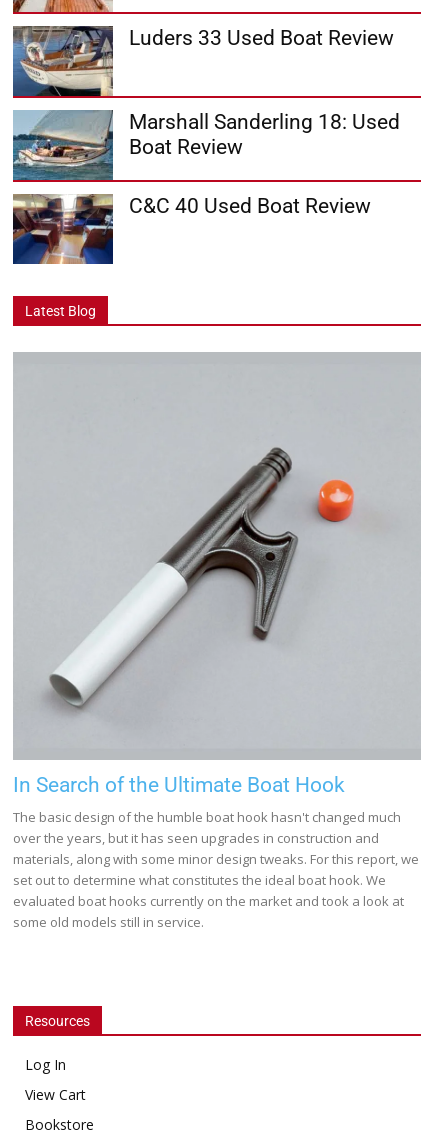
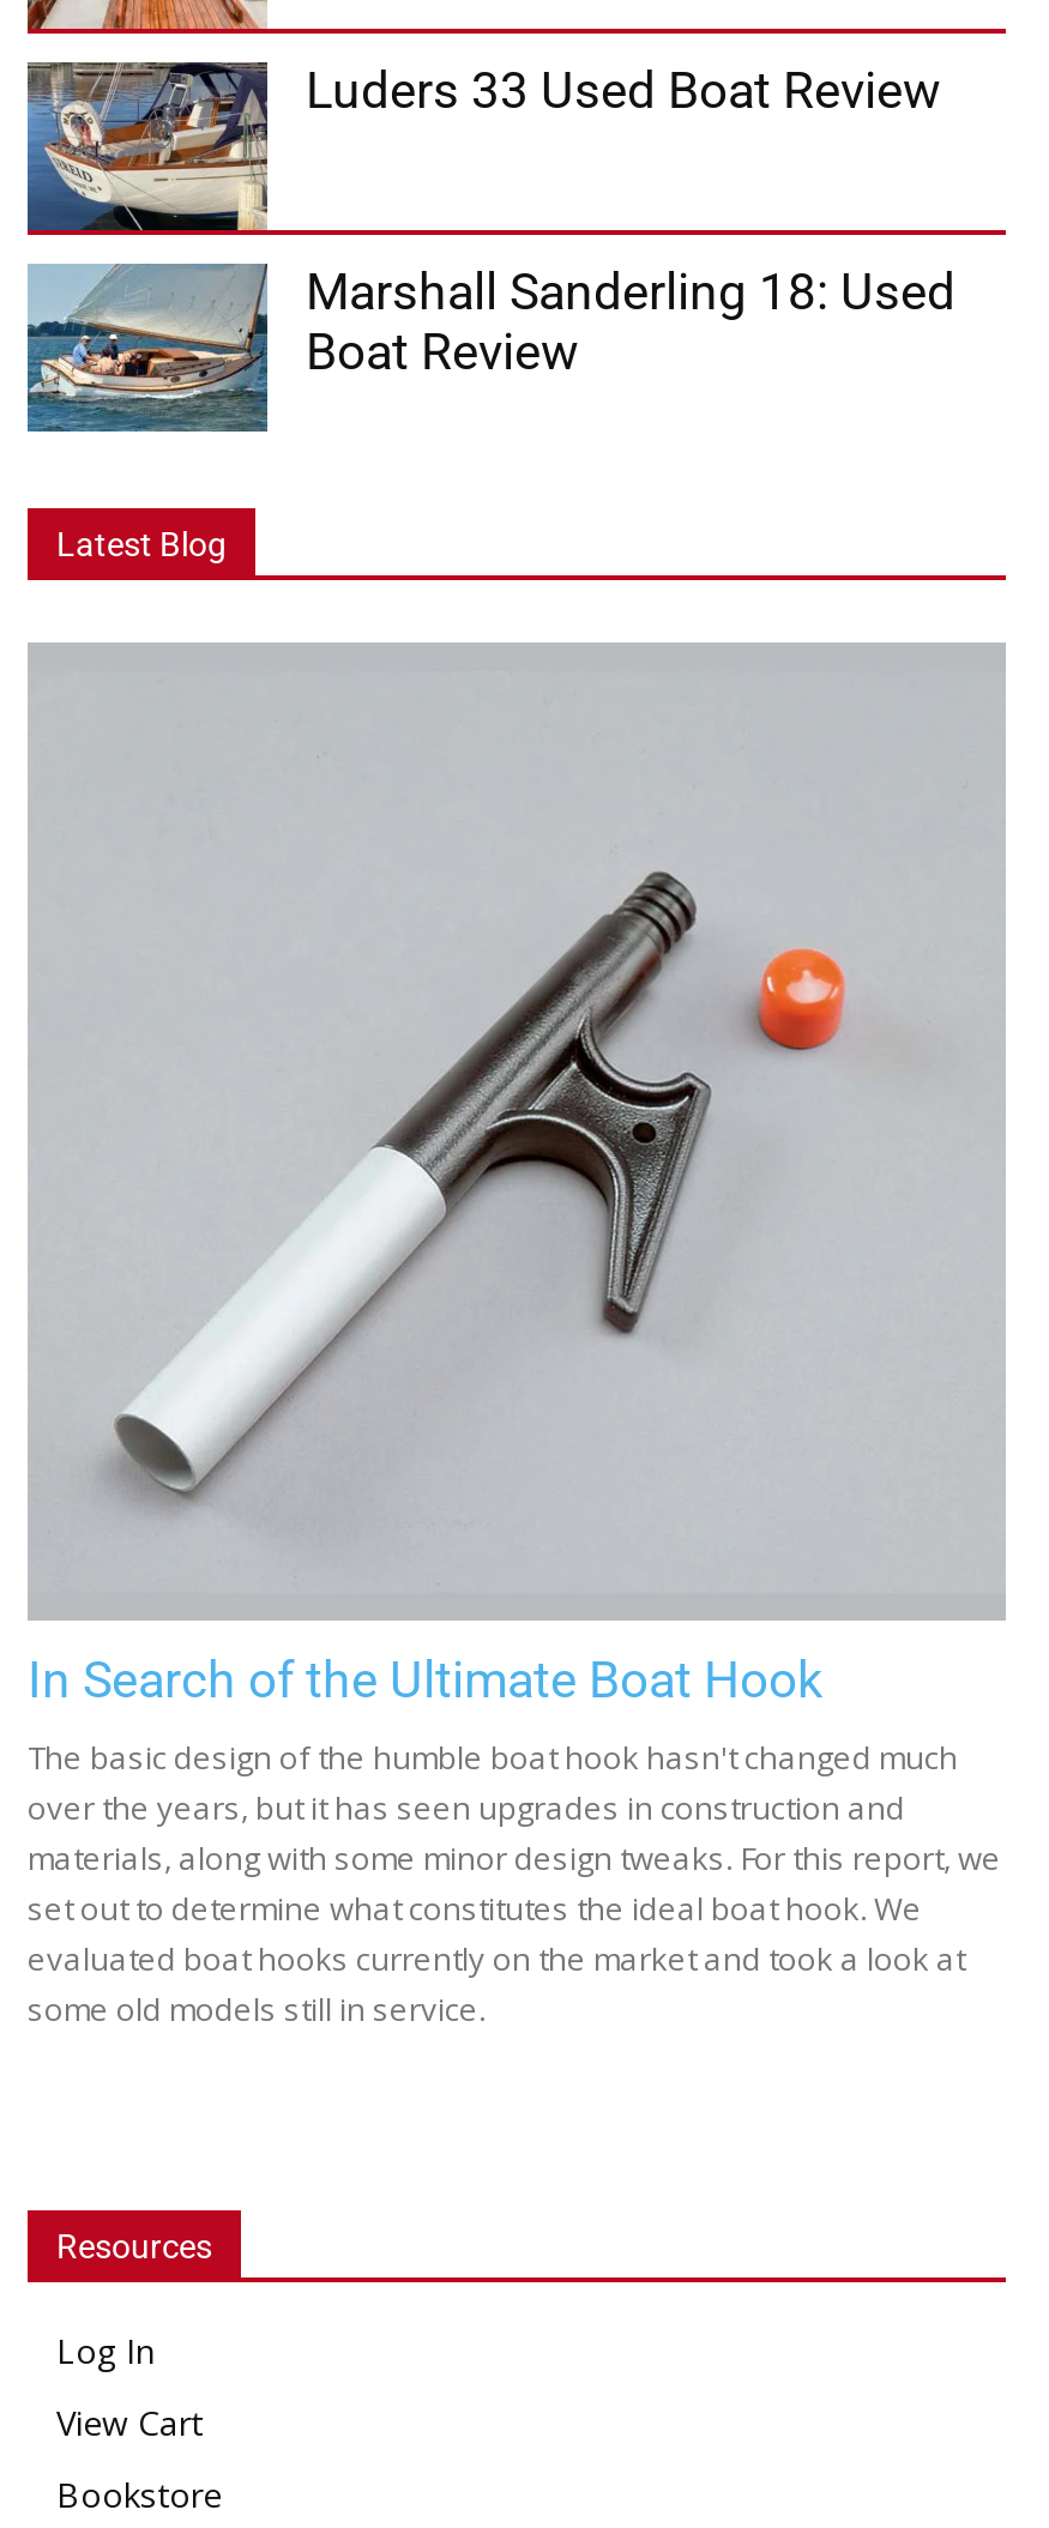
[12,193,371,265] [image] | C&C 40 Used Boat Review -> none

